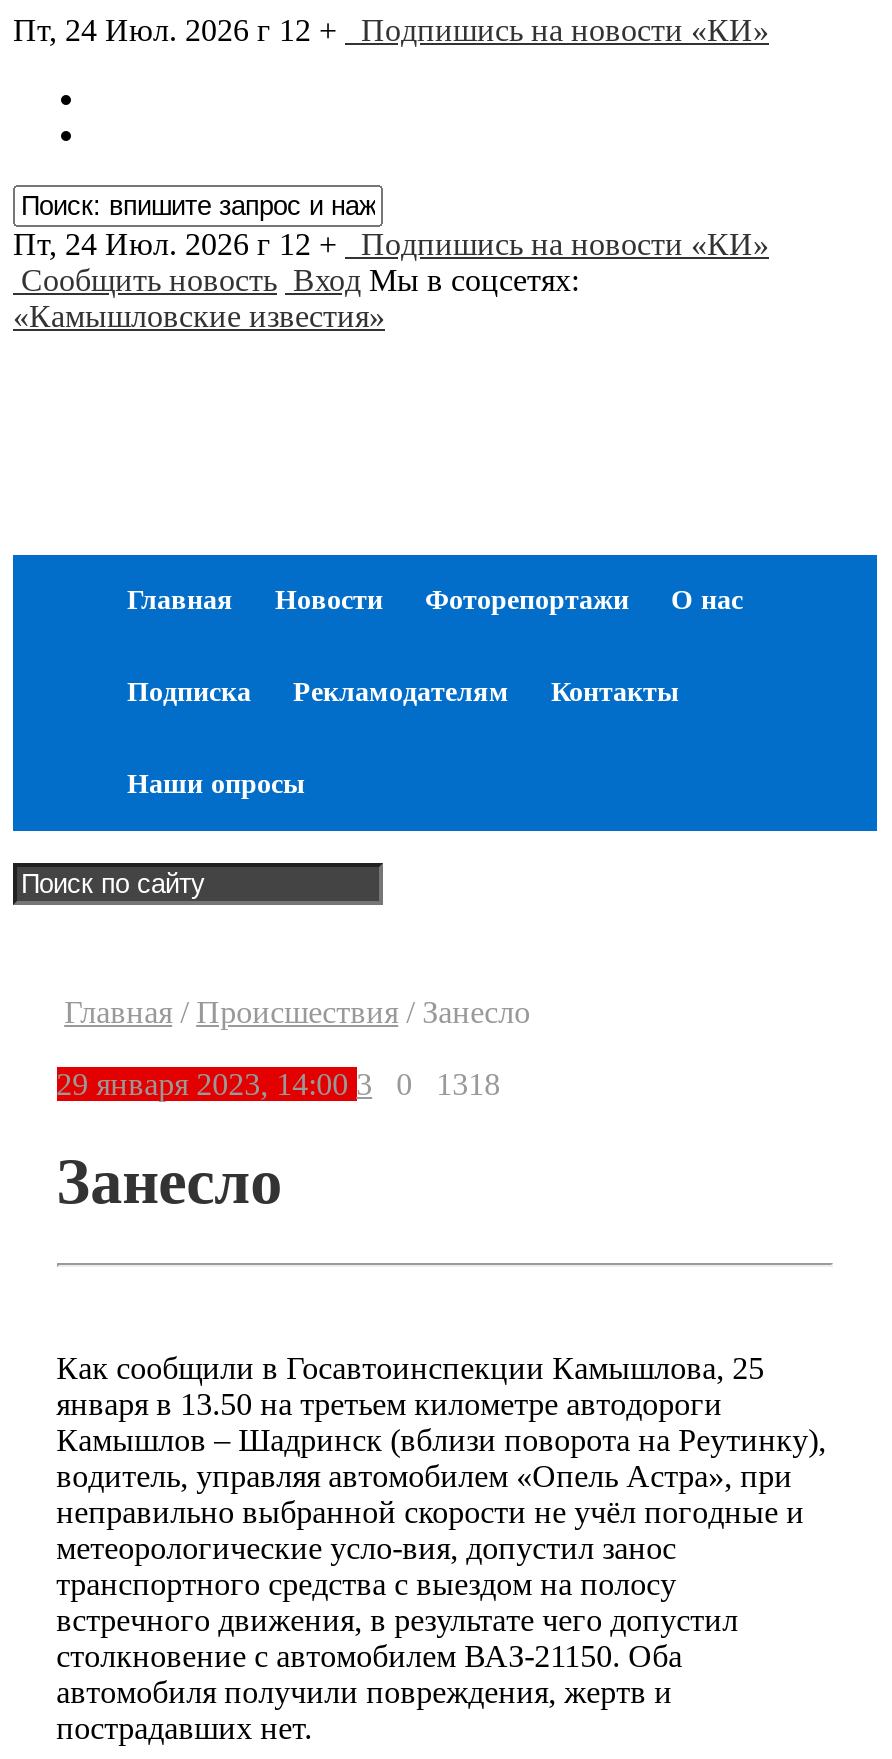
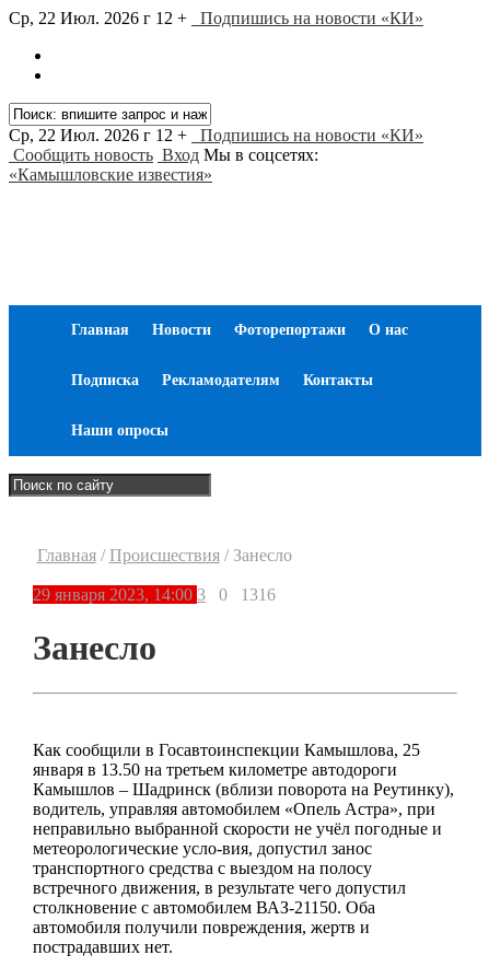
[13,13,769,47] Пт, 24 Июл. 2026 г 12 + Подпишись на новости «КИ» -> [9,9,423,27] Ср, 22 Июл. 2026 г 12 + Подпишись на новости «КИ»
[13,227,769,261] Пт, 24 Июл. 2026 г 12 + Подпишись на новости «КИ» -> [9,126,423,144] Ср, 22 Июл. 2026 г 12 + Подпишись на новости «КИ»
[396,1067,500,1101] 0 1318 -> [218,585,275,604] 0 1316

